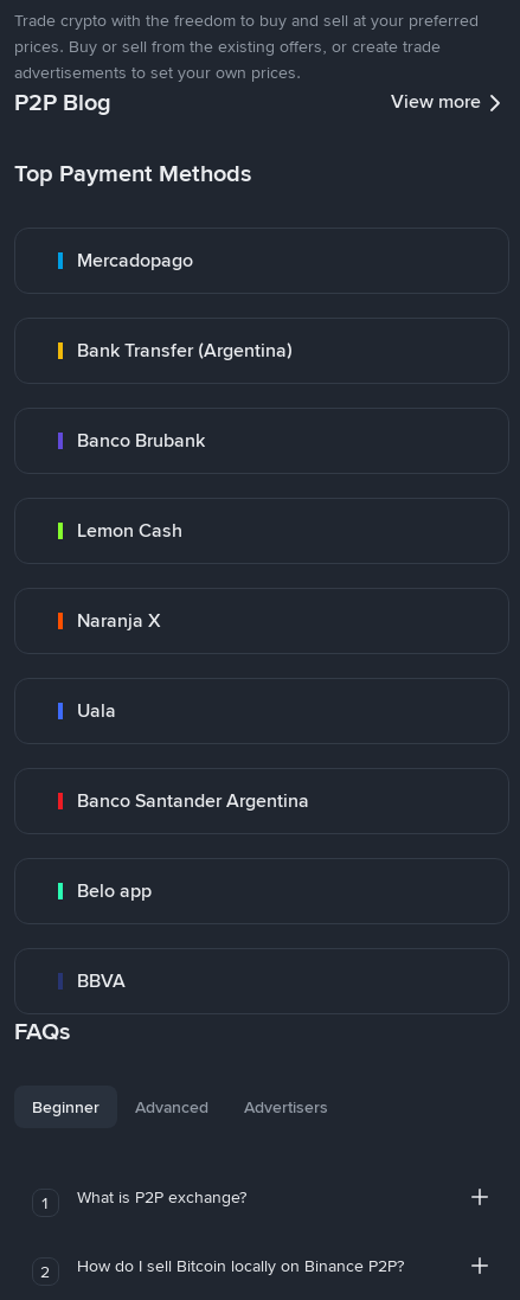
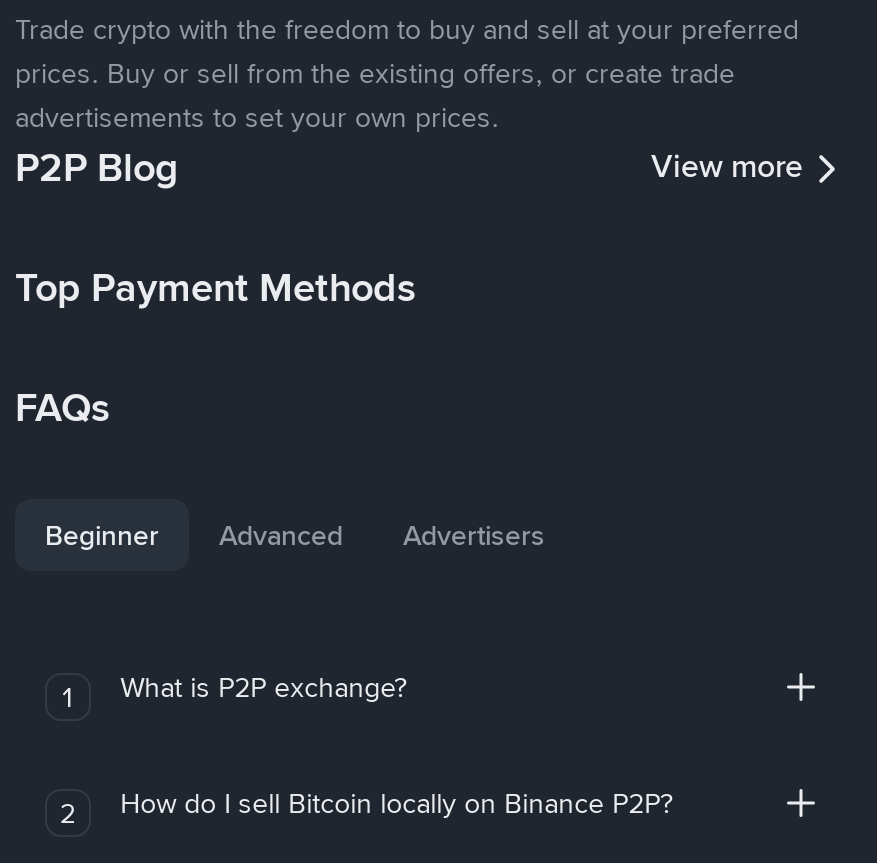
[77,248,193,273] Mercadopago -> none
[77,338,293,363] Bank Transfer (Argentina) -> none
[77,428,205,453] Banco Brubank -> none
[77,518,182,543] Lemon Cash -> none
[77,608,161,633] Naranja X -> none
[77,698,116,723] Uala -> none
[77,788,309,813] Banco Santander Argentina -> none
[77,878,152,903] Belo app -> none
[77,968,126,993] BBVA -> none

